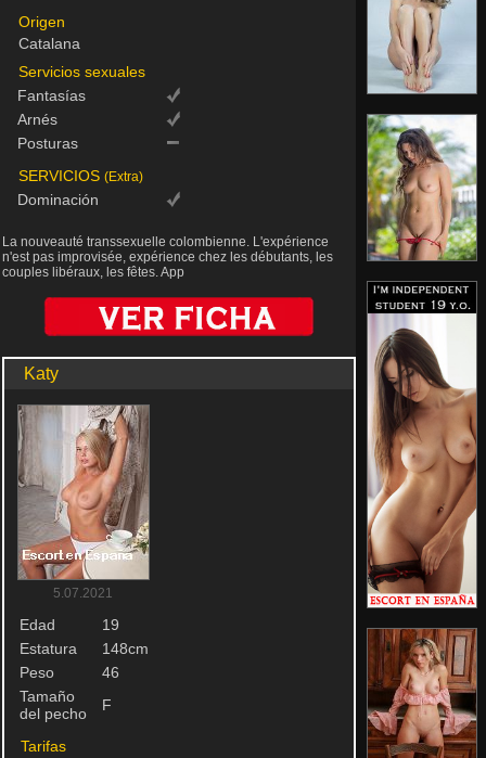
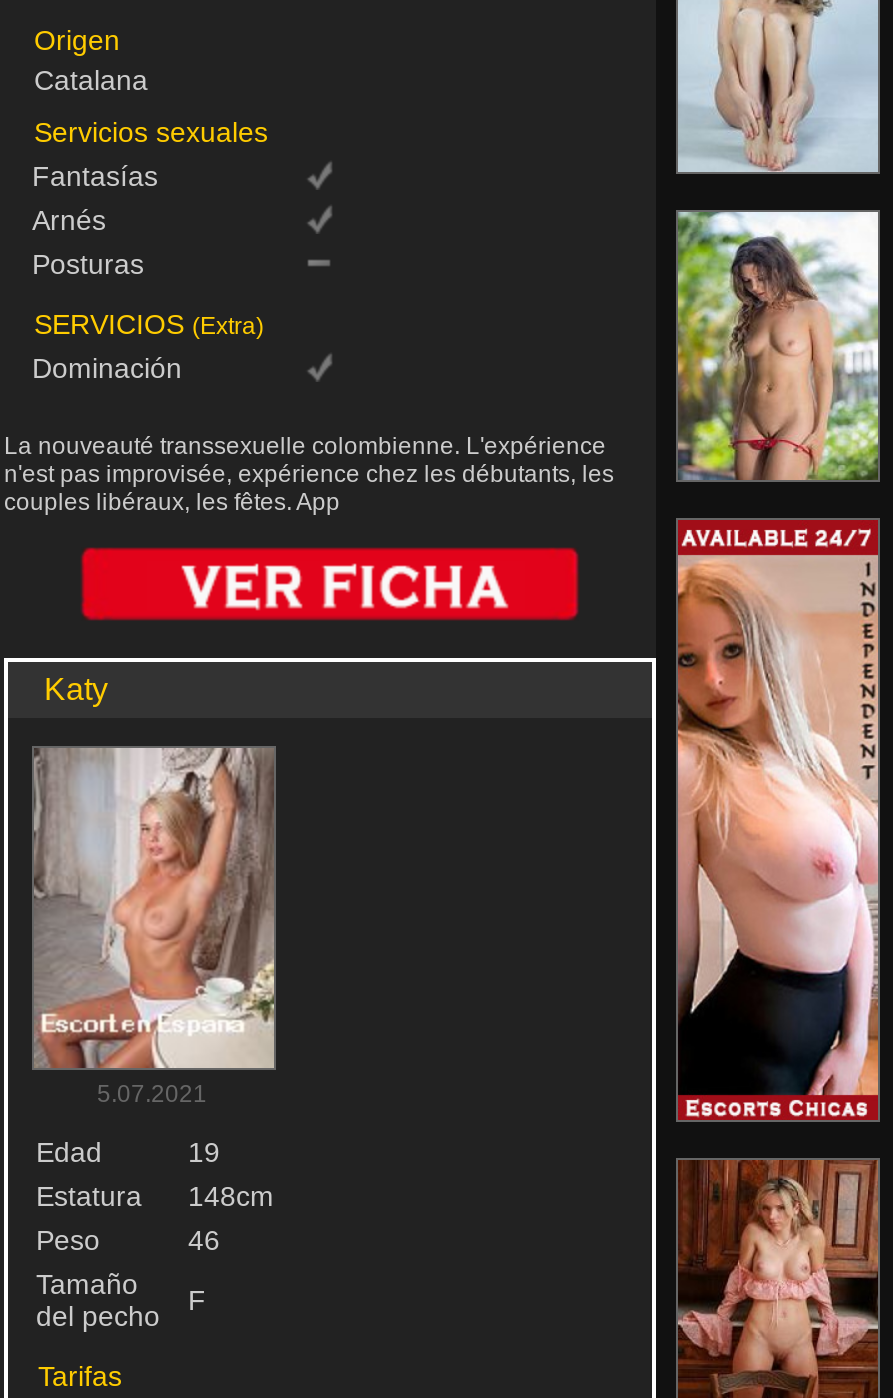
[367,282,477,608] [image] -> [676,518,880,1122] [image]

